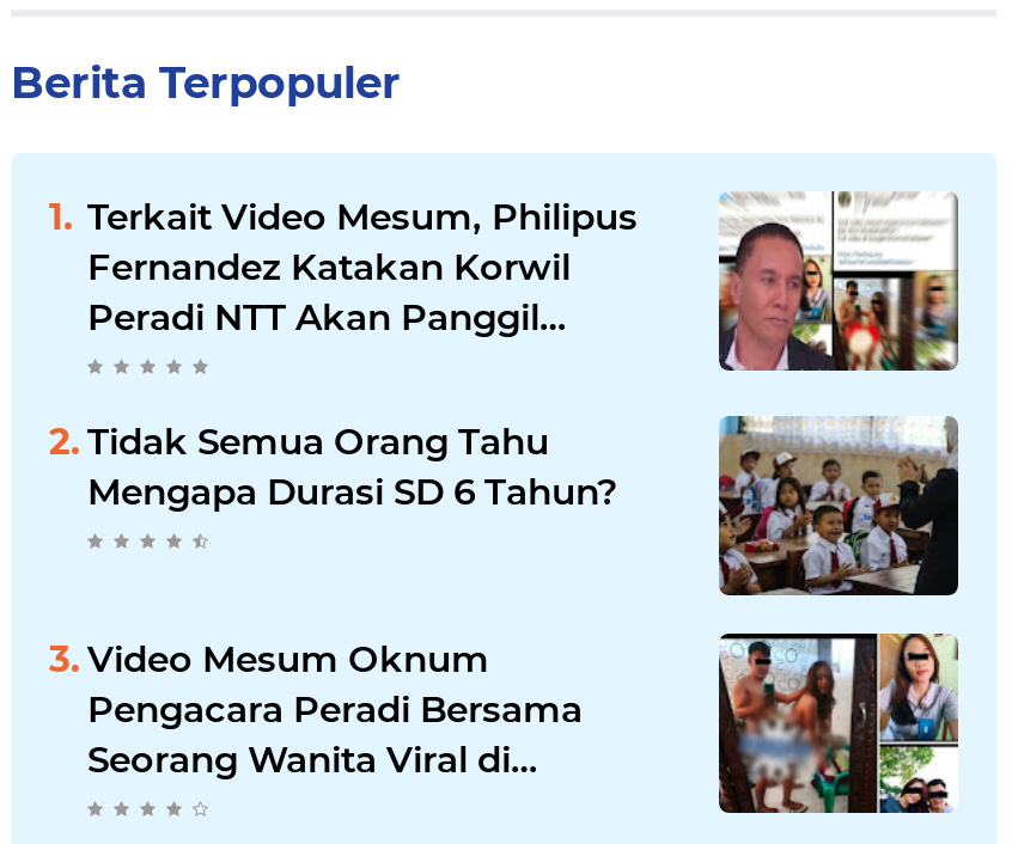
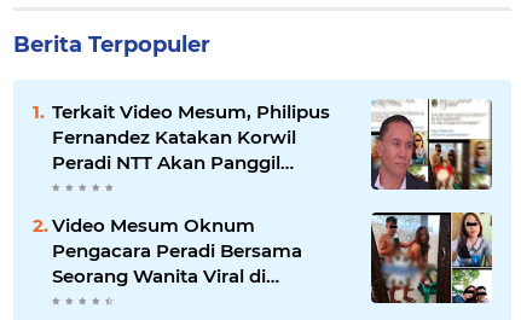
[87,418,618,514] Tidak Semua Orang Tahu | Mengapa Durasi SD 6 Tahun? -> none
[717,416,961,598] [image] -> none

